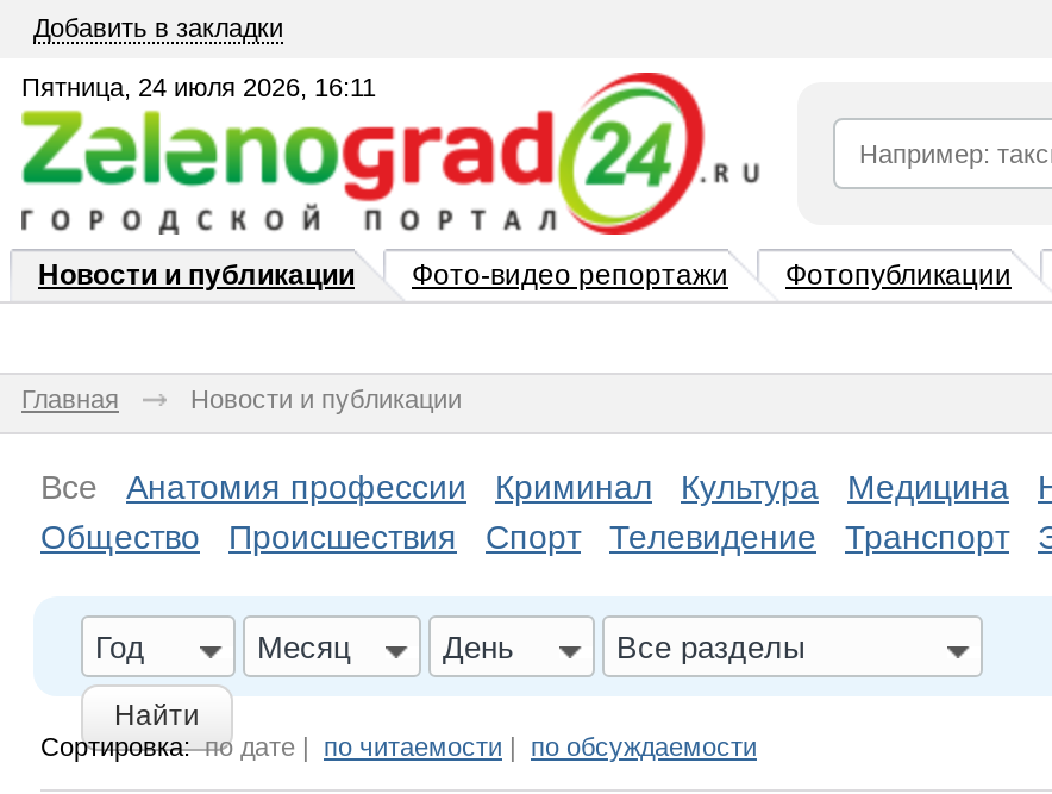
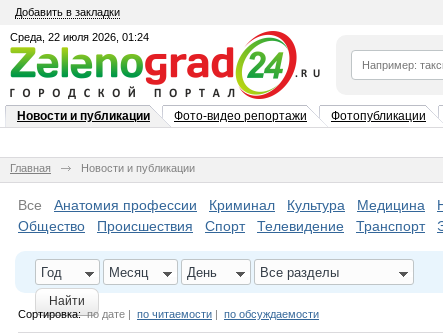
[21,73,376,101] Пятница, 24 июля 2026, 16:11 -> [10,31,149,43] Среда, 22 июля 2026, 01:24

